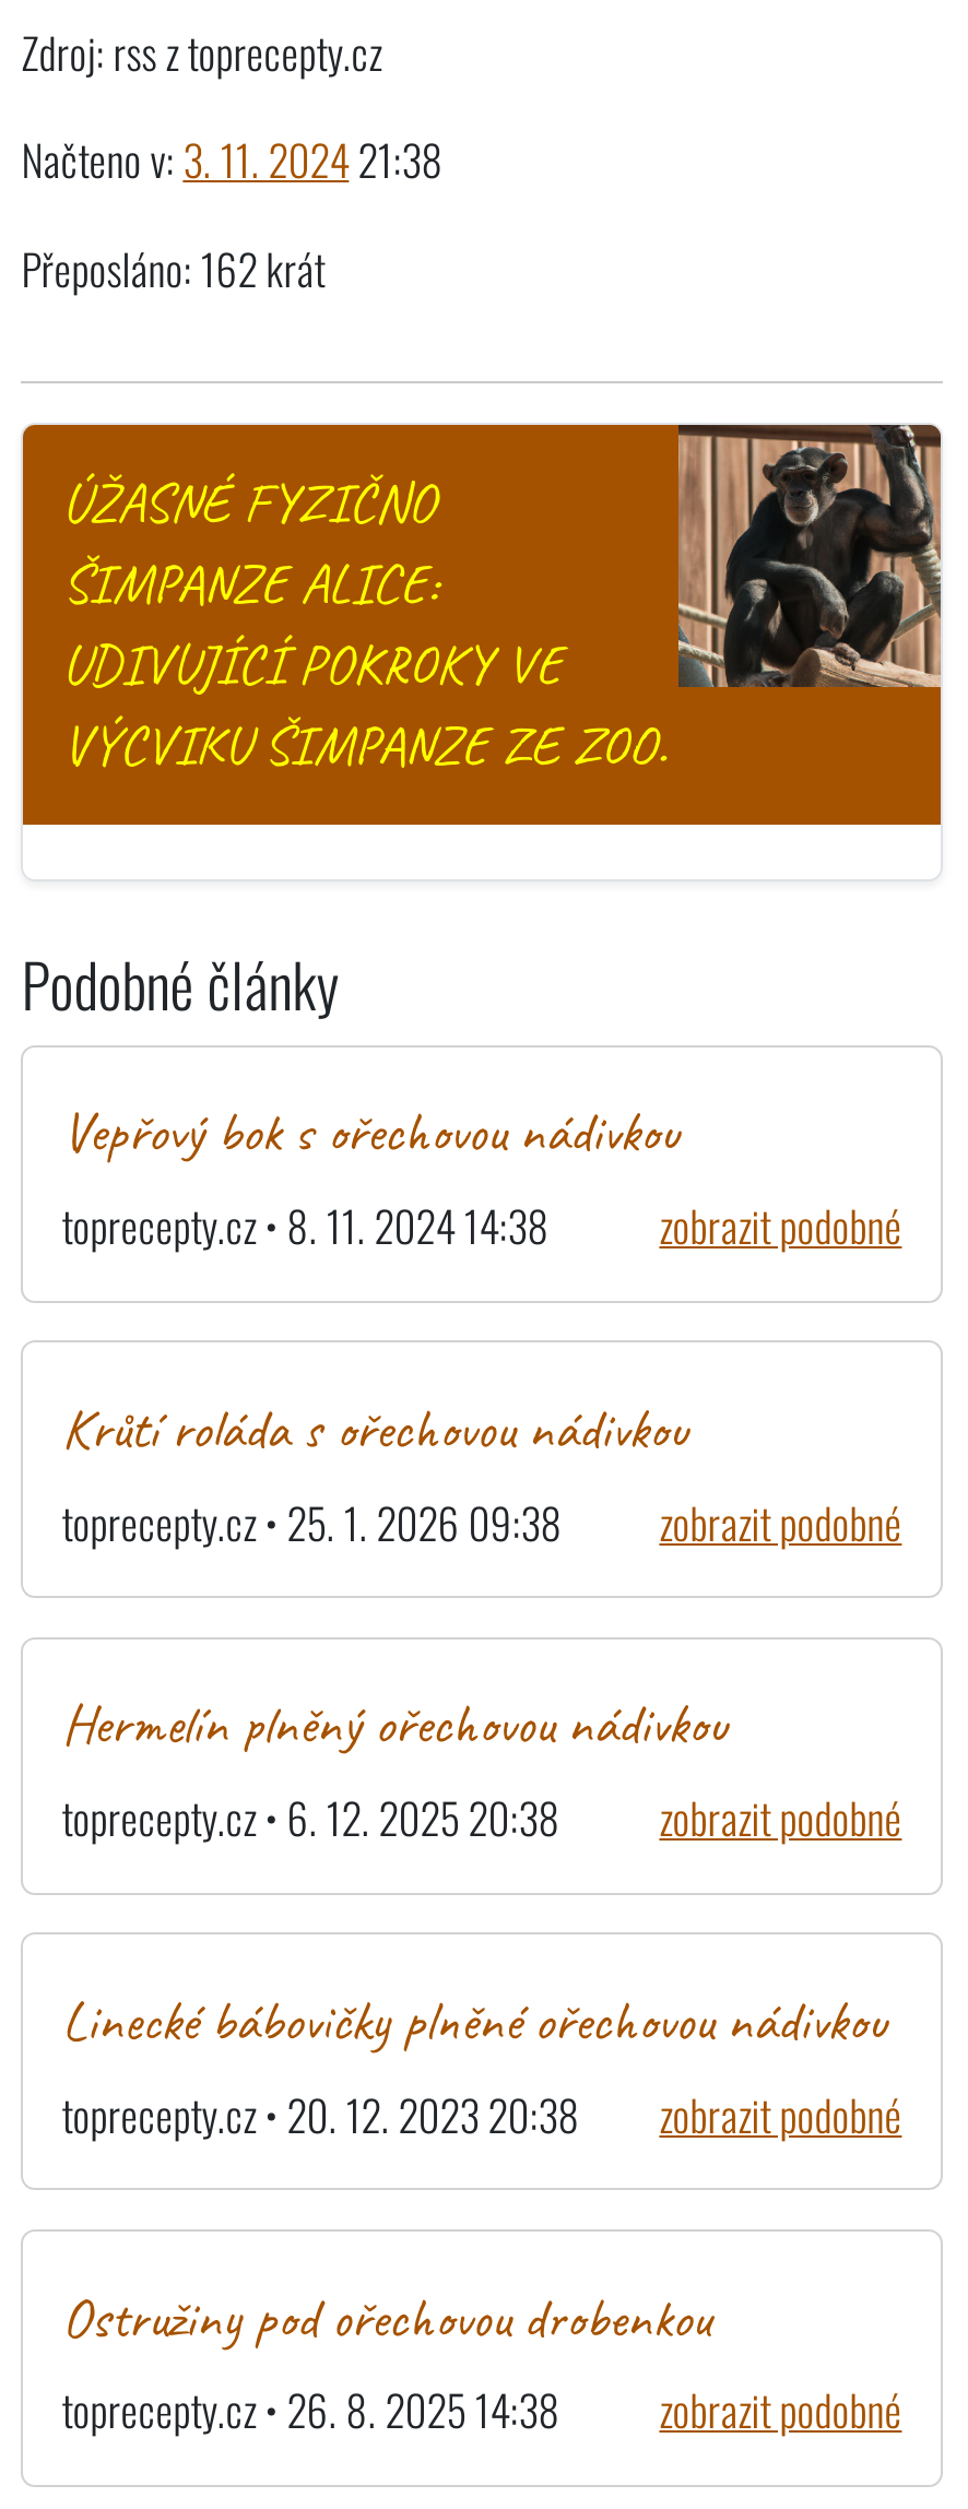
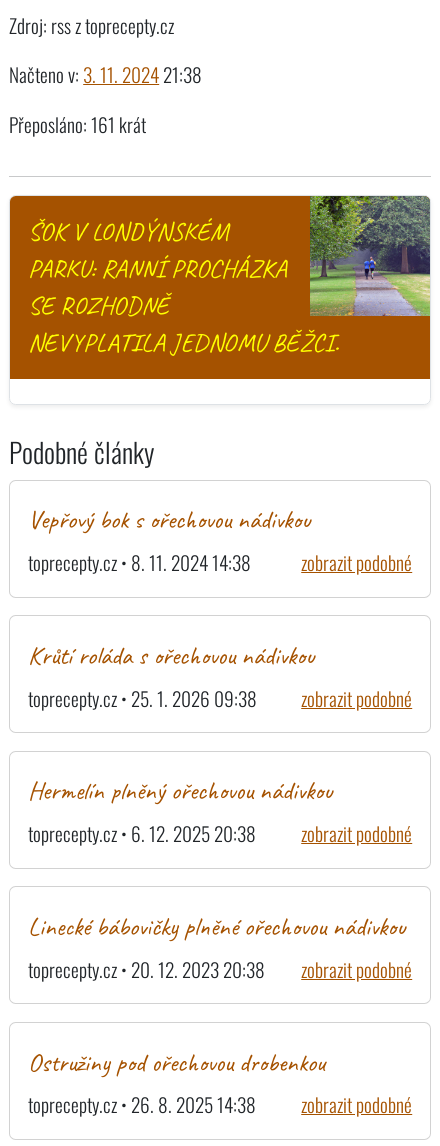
[21,237,325,300] Přeposláno: 162 krát -> [9,110,146,139] Přeposláno: 161 krát
[62,423,941,782] [image] | ÚŽASNÉ FYZIČNO | ŠIMPANZE ALICE: | UDIVUJÍCÍ POKROKY VE | VÝCVIKU ŠIMPANZE ZE ZOO. -> [28,195,431,359] [image] | ŠOK V LONDÝNSKÉM | PARKU: RANNÍ PROCHÁZKA | SE ROZHODNĚ | NEVYPLATILA JEDNOMU BĚŽCI.

